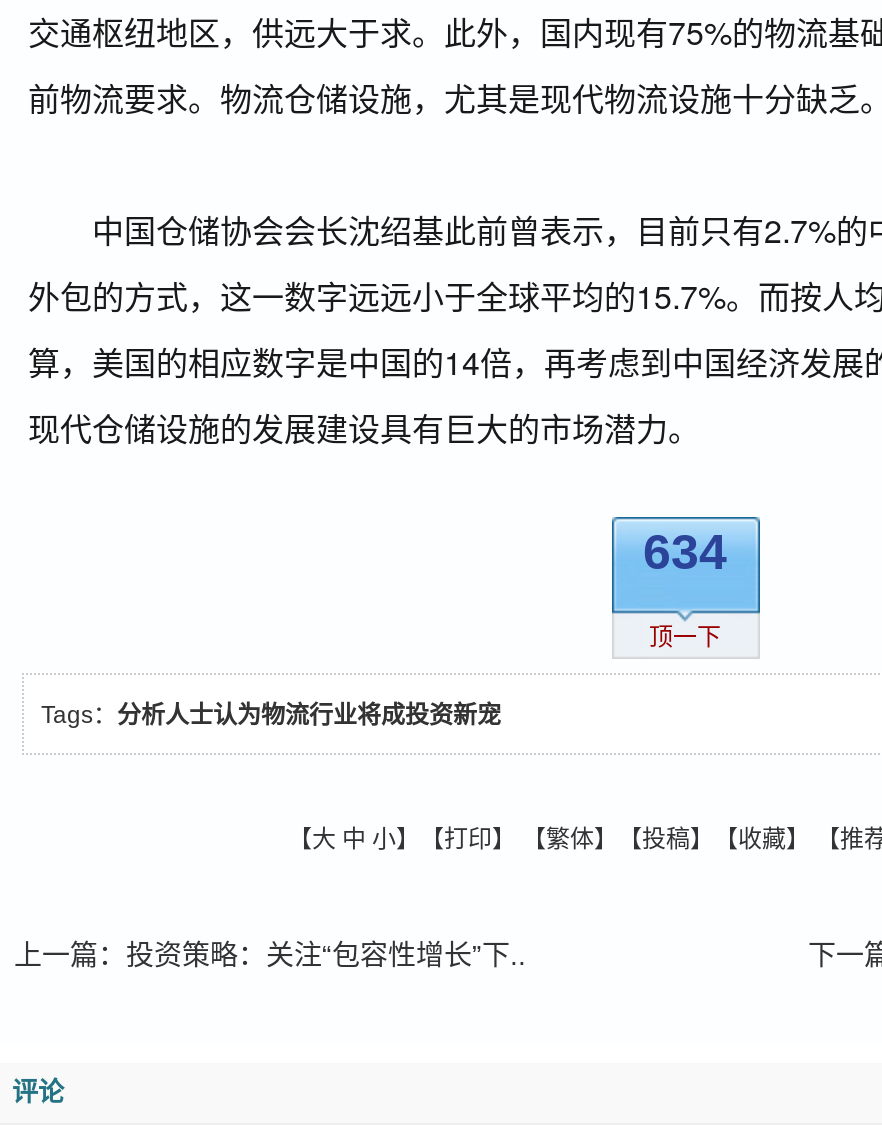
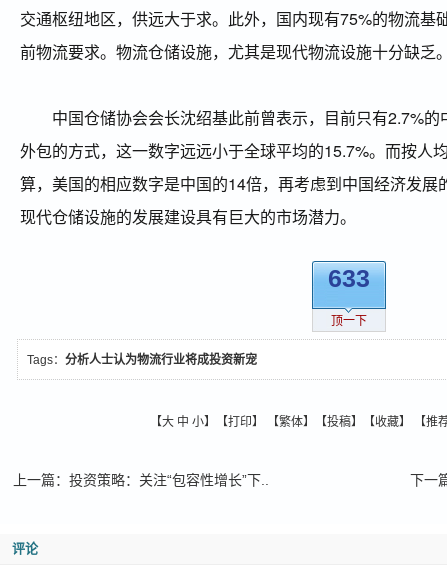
[643,523,727,579] 634 -> [327,264,369,292] 633

